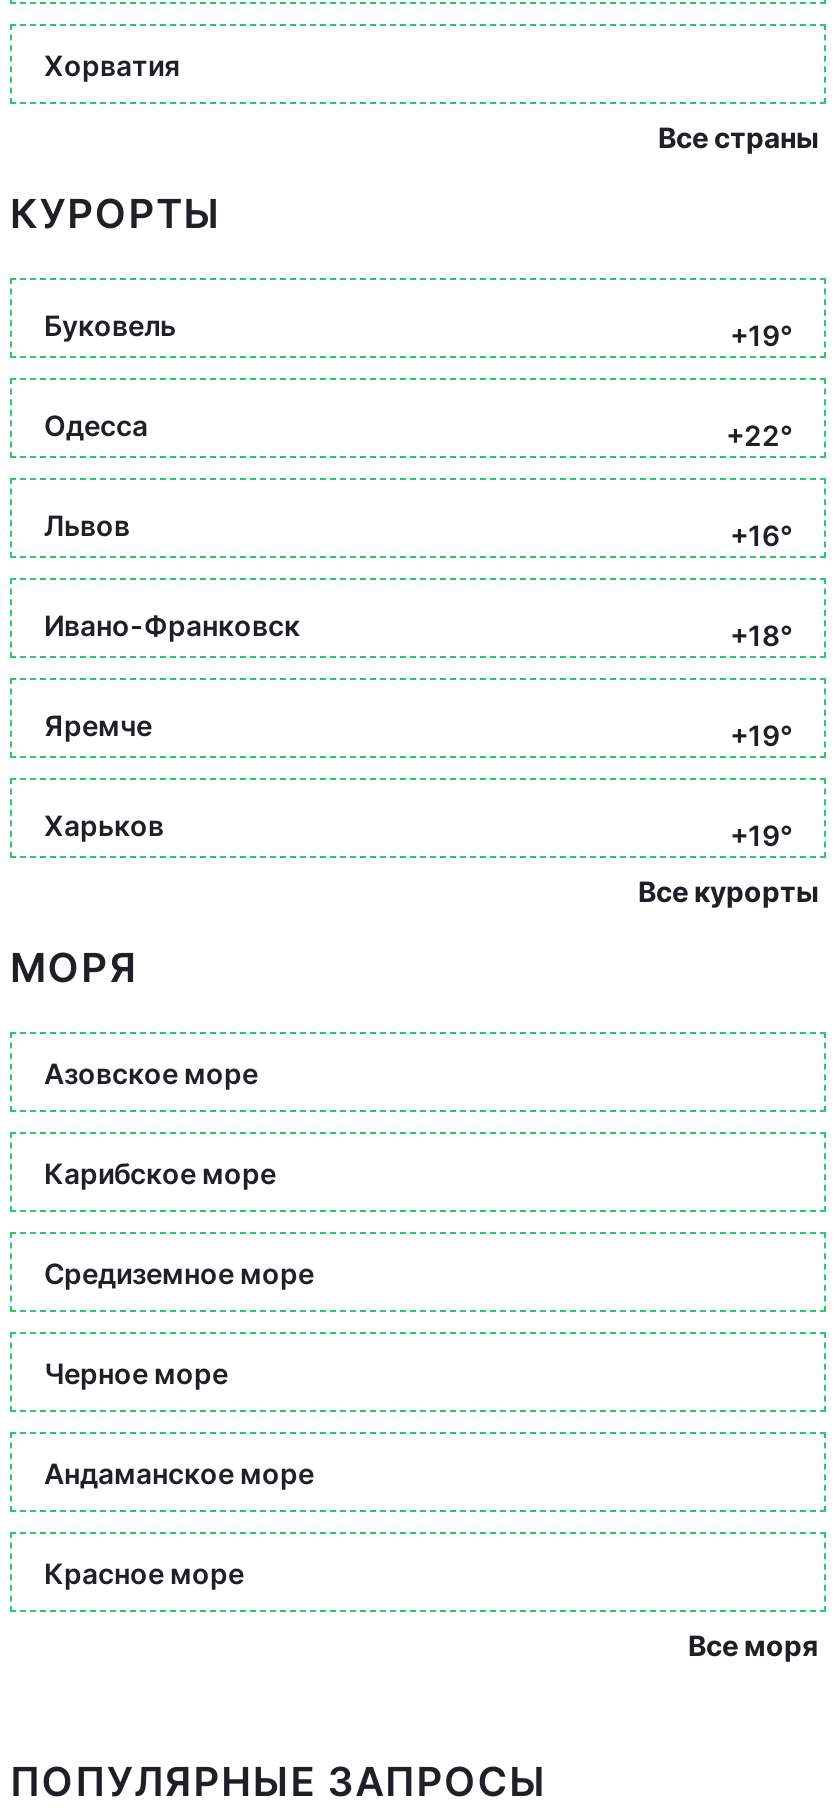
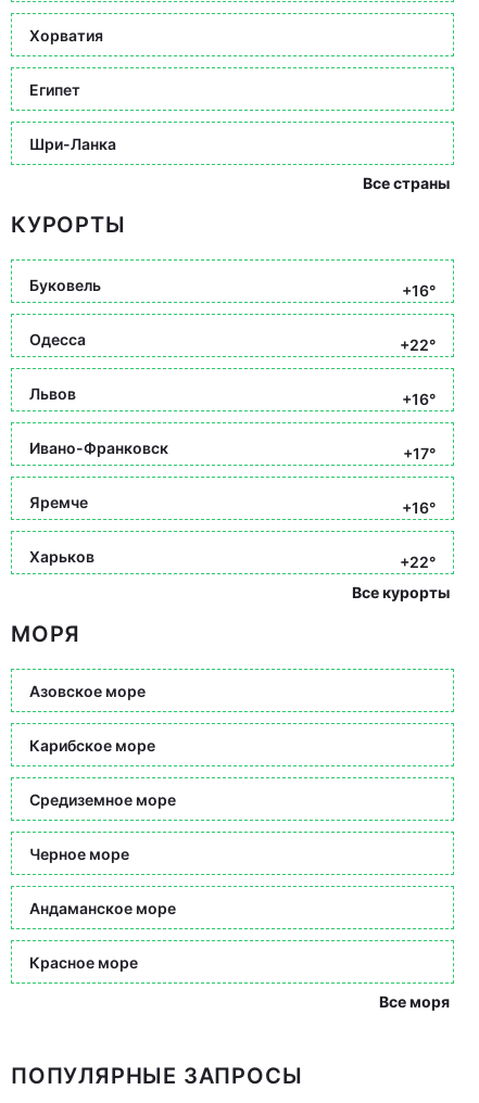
none -> [29,80,116,153] Египет | Шри-Ланка
[730,318,792,352] +19° -> [402,281,436,300] +16°
[730,618,792,652] +18° -> [403,444,436,462] +17°
[730,718,792,752] +19° -> [402,498,436,517] +16°
[730,818,792,852] +19° -> [400,553,436,571] +22°

